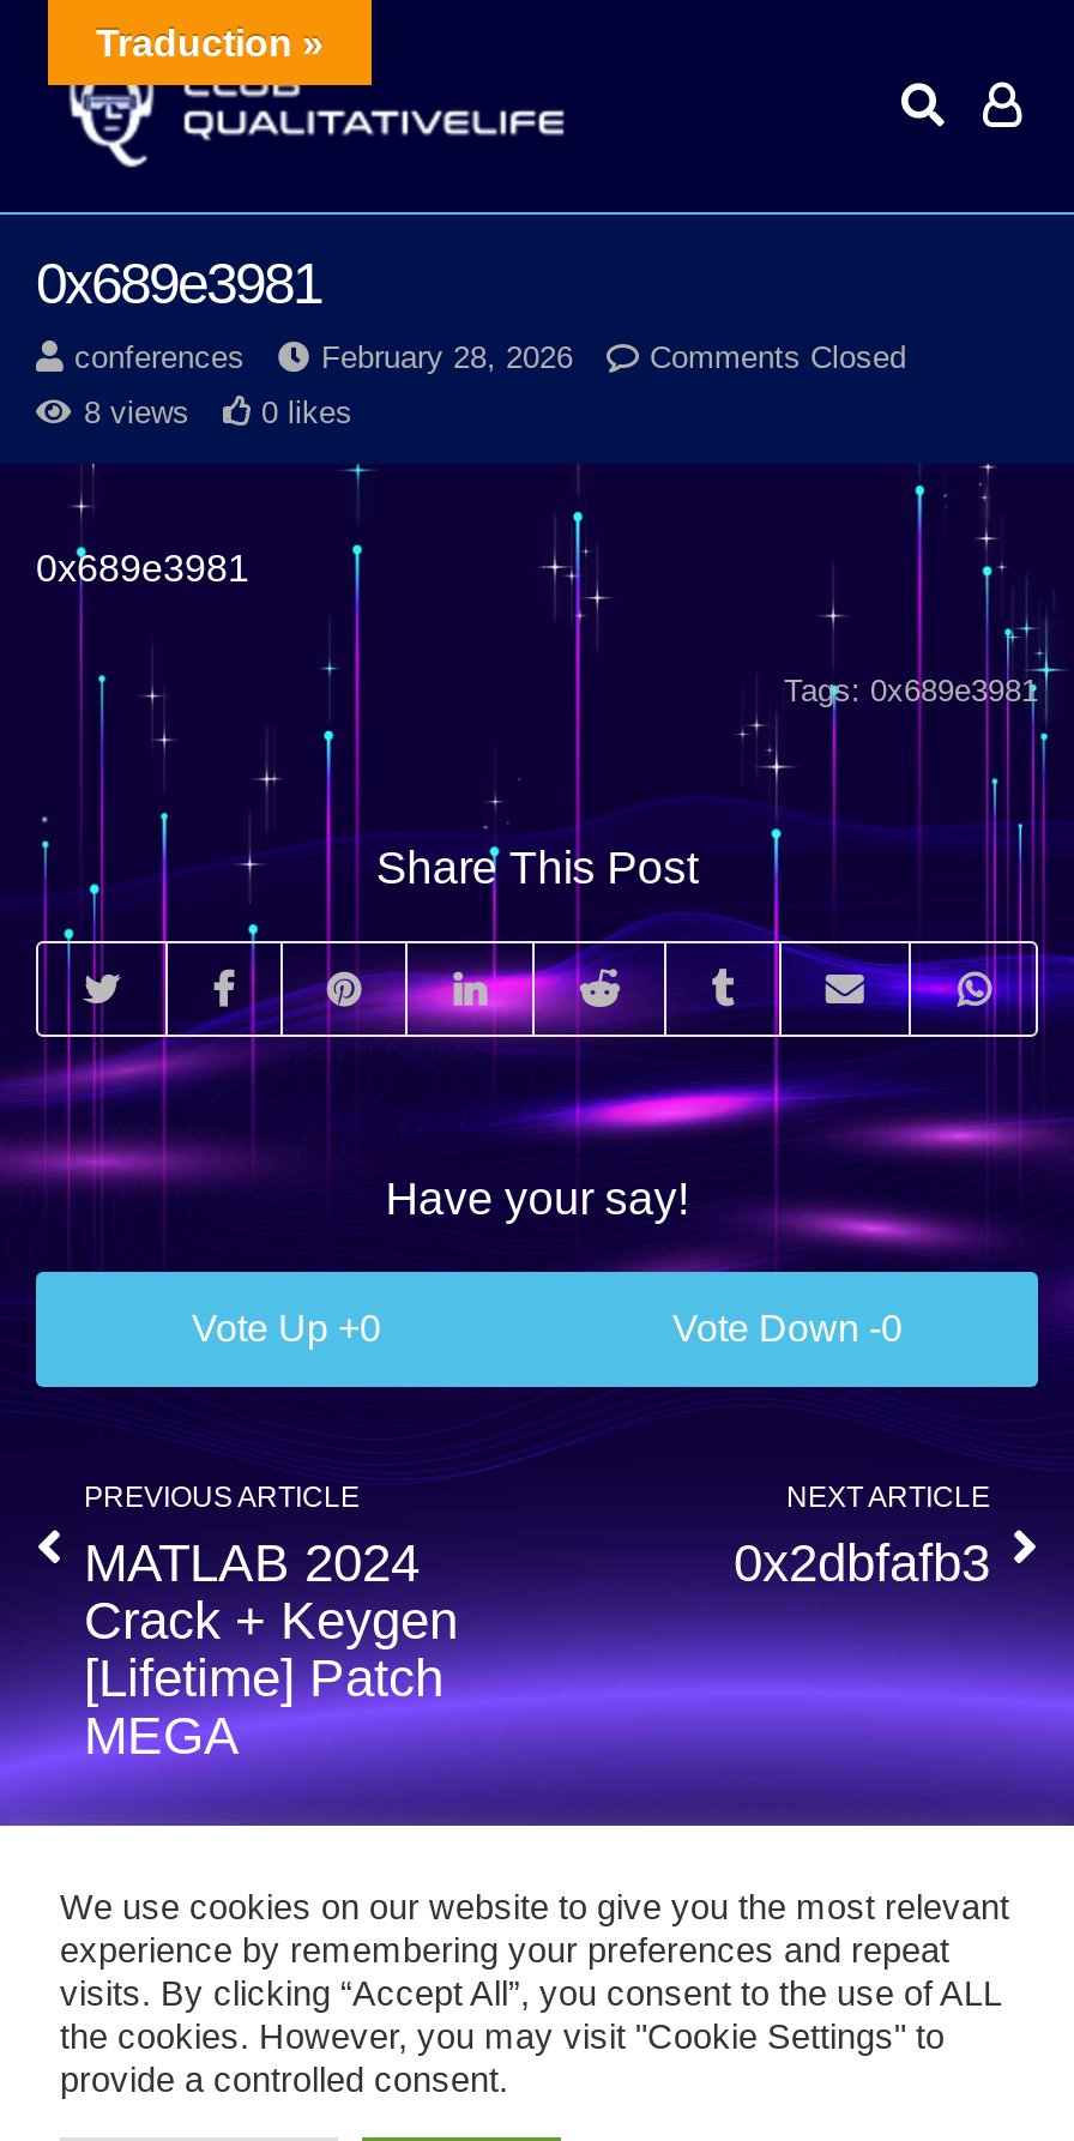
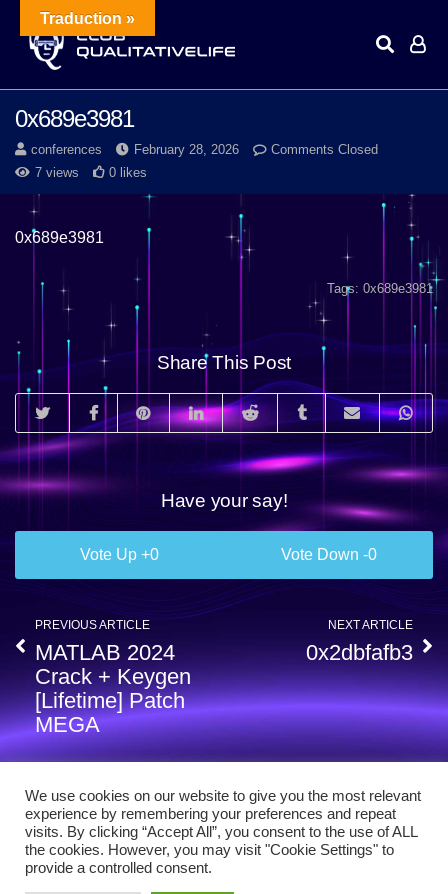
[84,394,352,430] 8 views 0 likes -> [35,165,147,180] 7 views 0 likes

